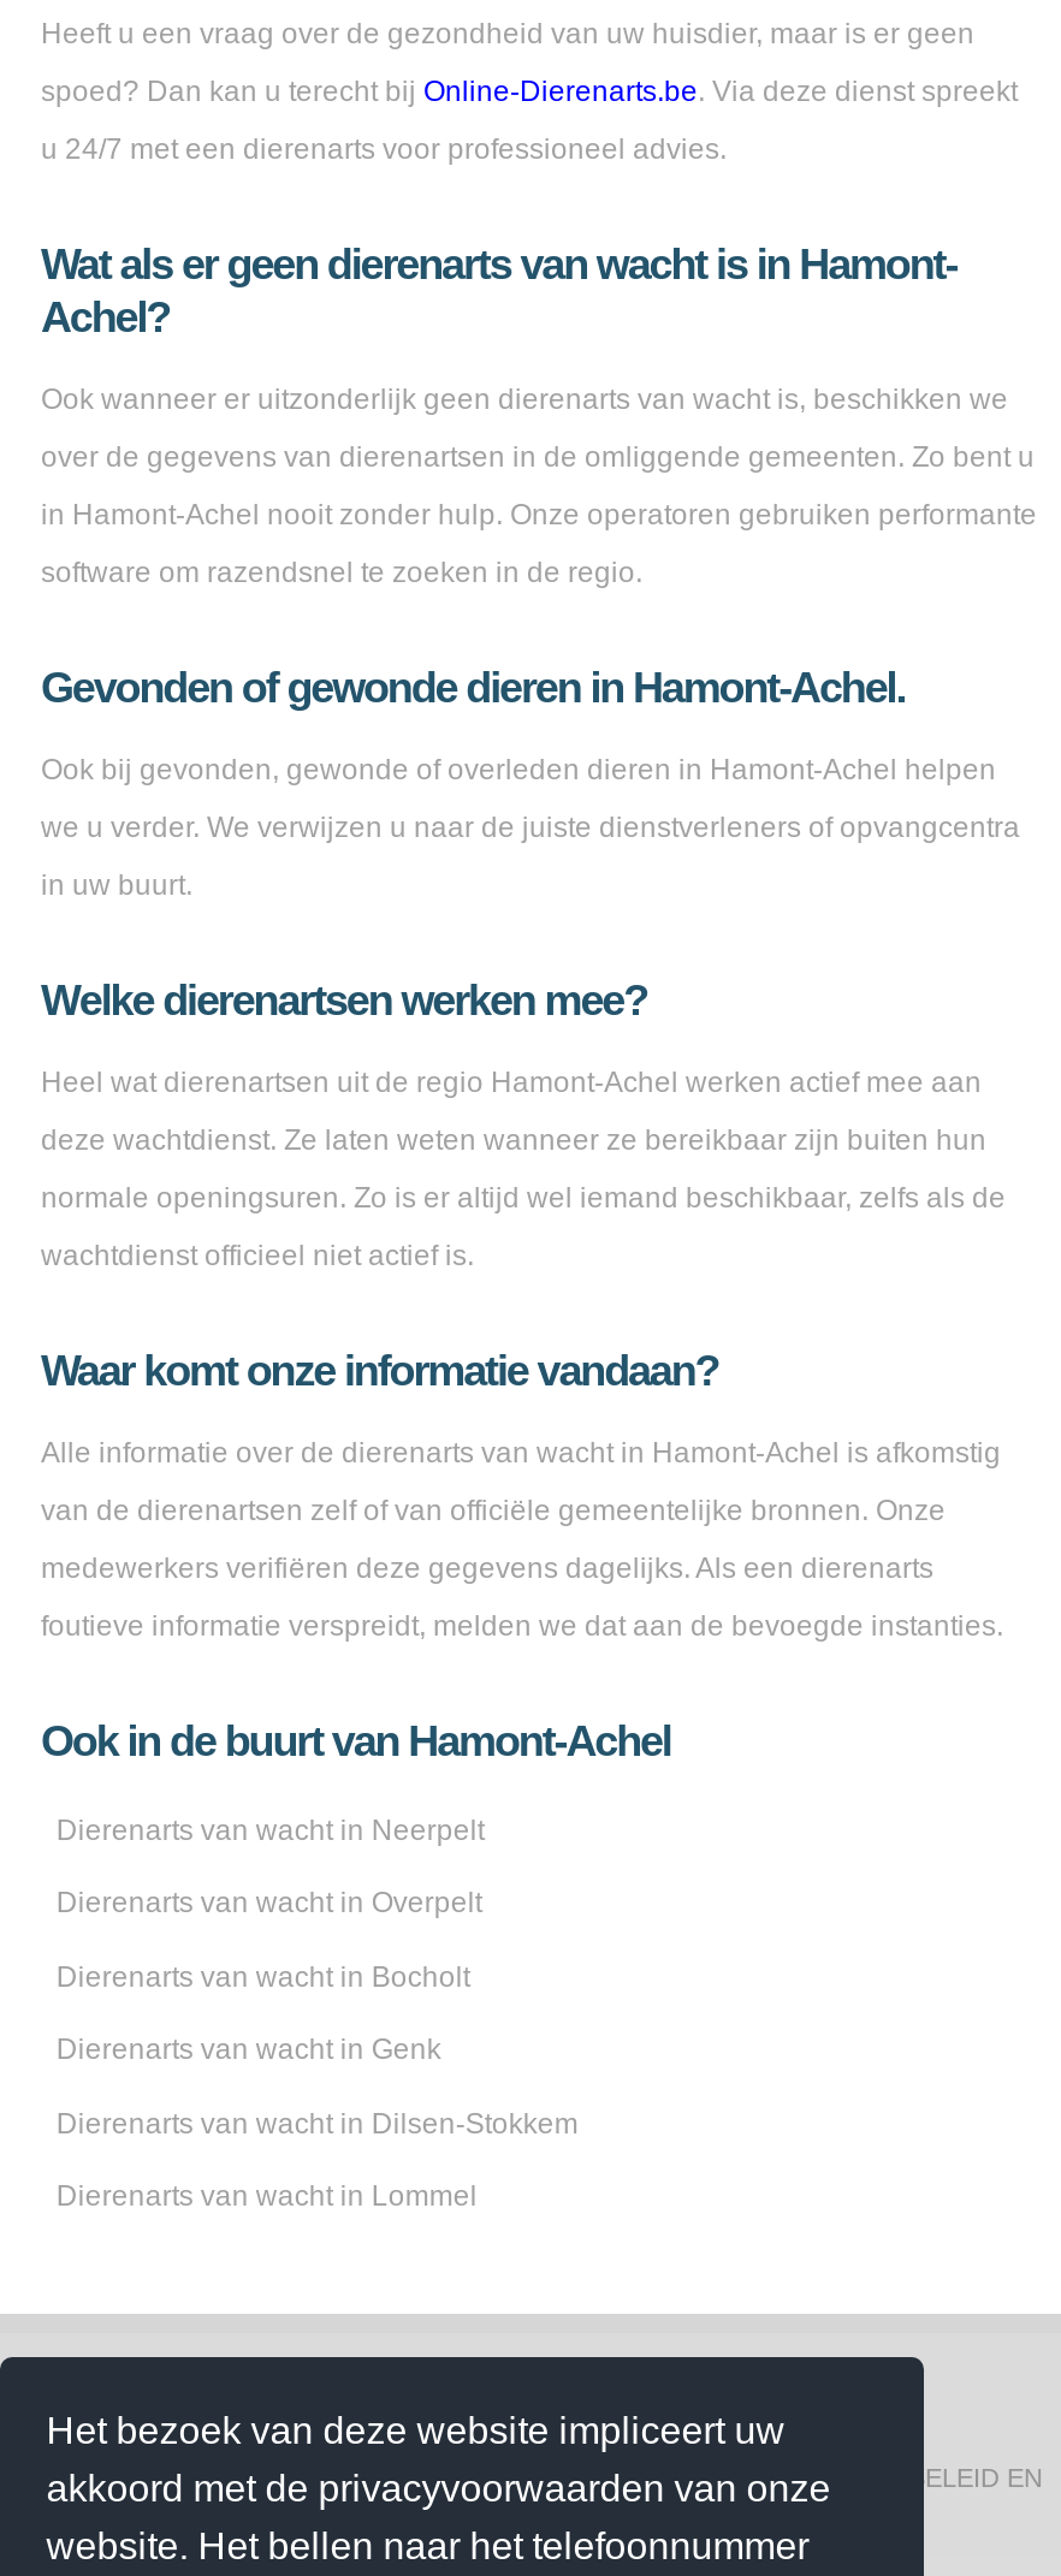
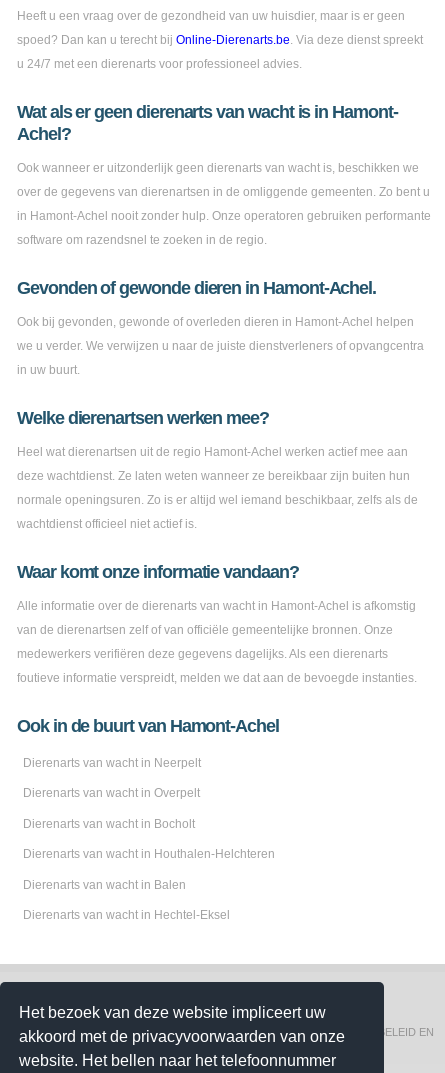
[56,2033,441,2067] Dierenarts van wacht in Genk -> [23,847,275,861] Dierenarts van wacht in Houthalen-Helchteren
[56,2106,578,2139] Dierenarts van wacht in Dilsen-Stokkem -> [23,877,186,891] Dierenarts van wacht in Balen
[56,2179,477,2213] Dierenarts van wacht in Lommel -> [23,908,230,922] Dierenarts van wacht in Hechtel-Eksel

